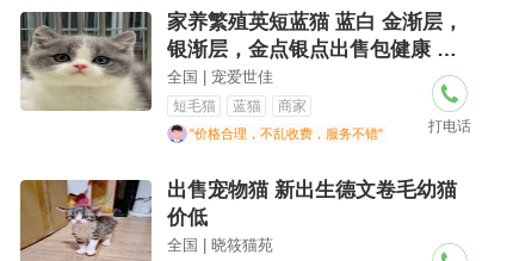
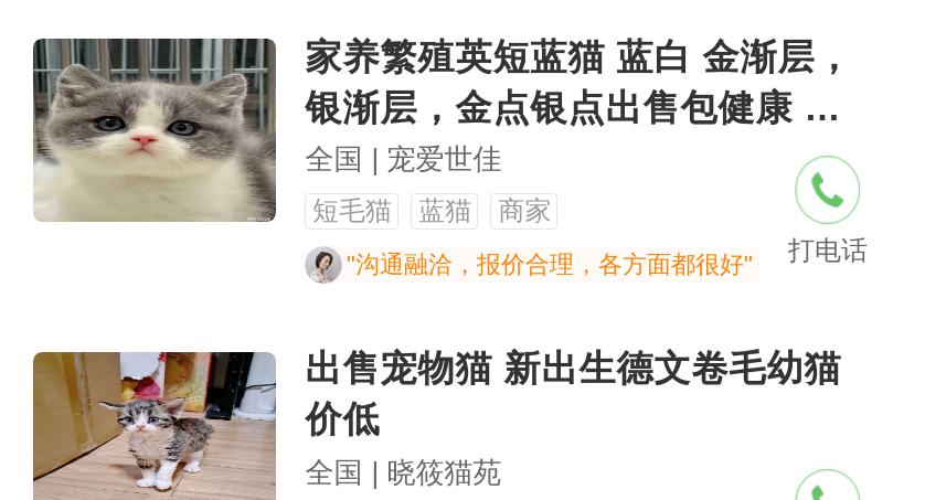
[190,126,383,141] "价格合理，不乱收费，服务不错" -> [347,250,753,277] "沟通融洽，报价合理，各方面都很好"

